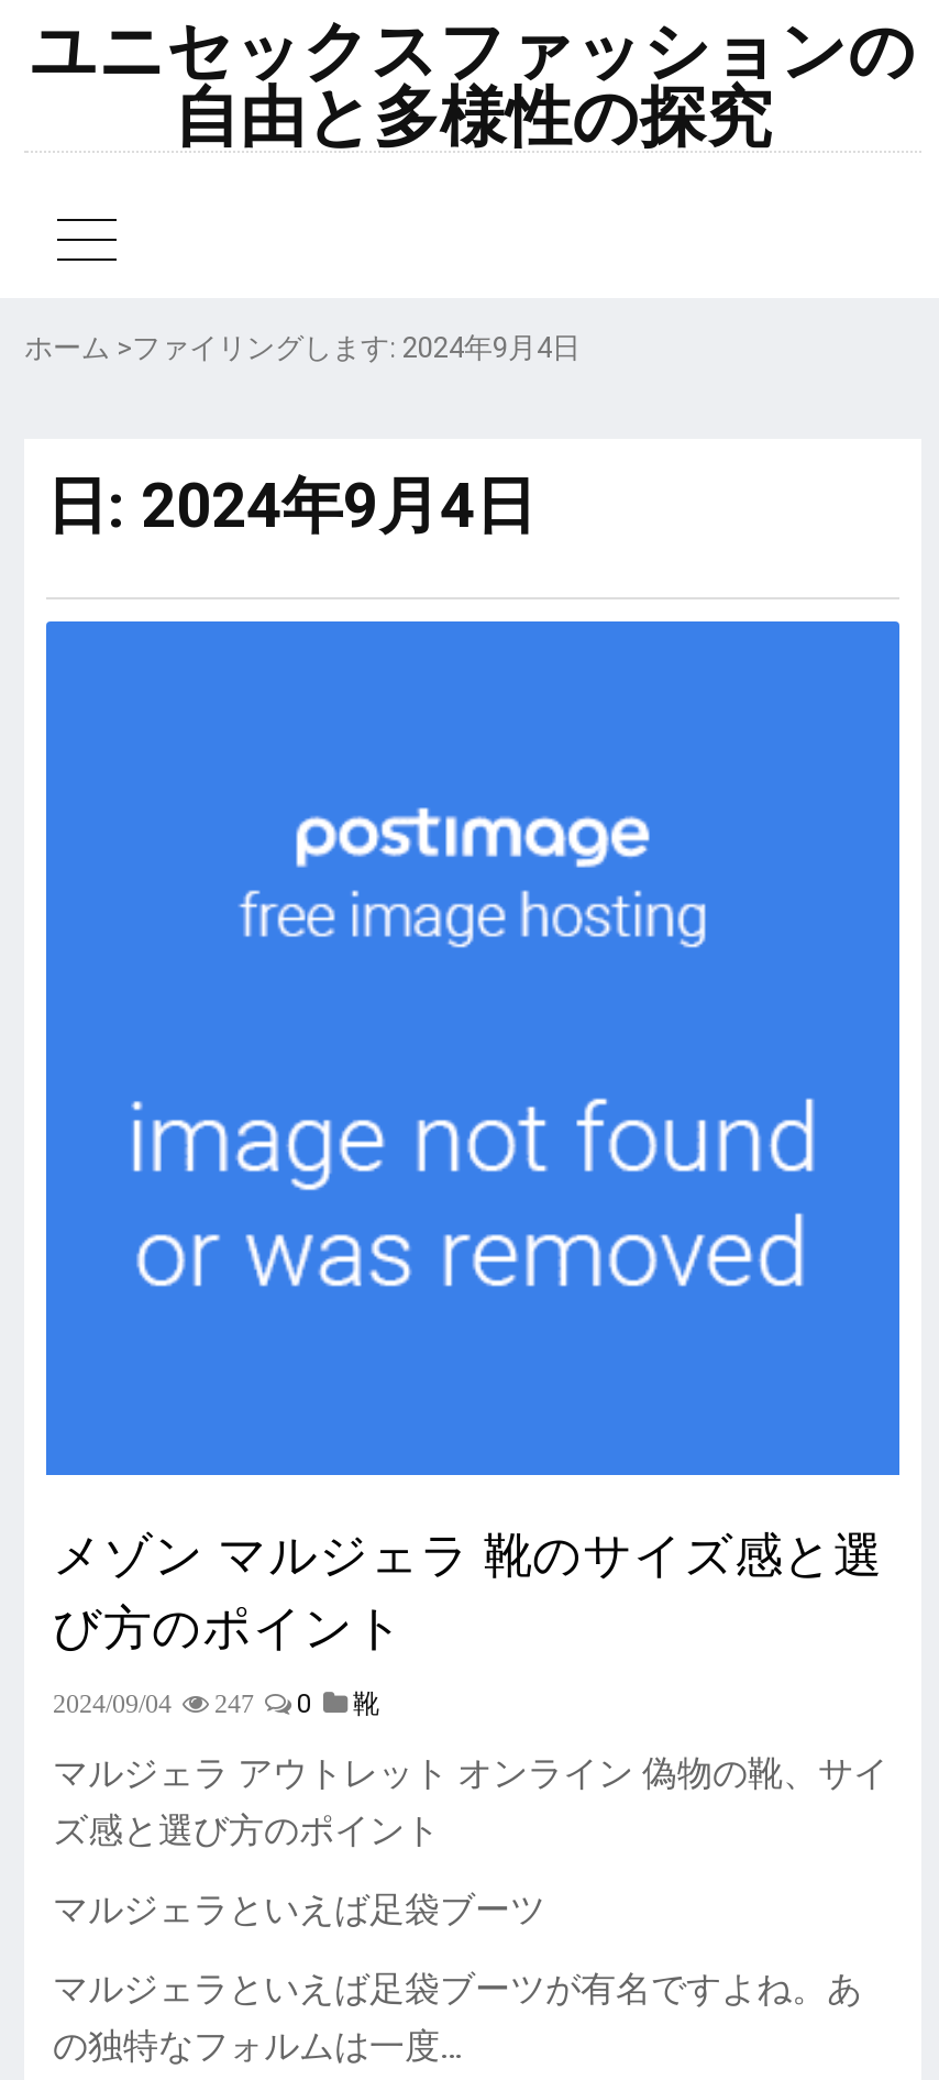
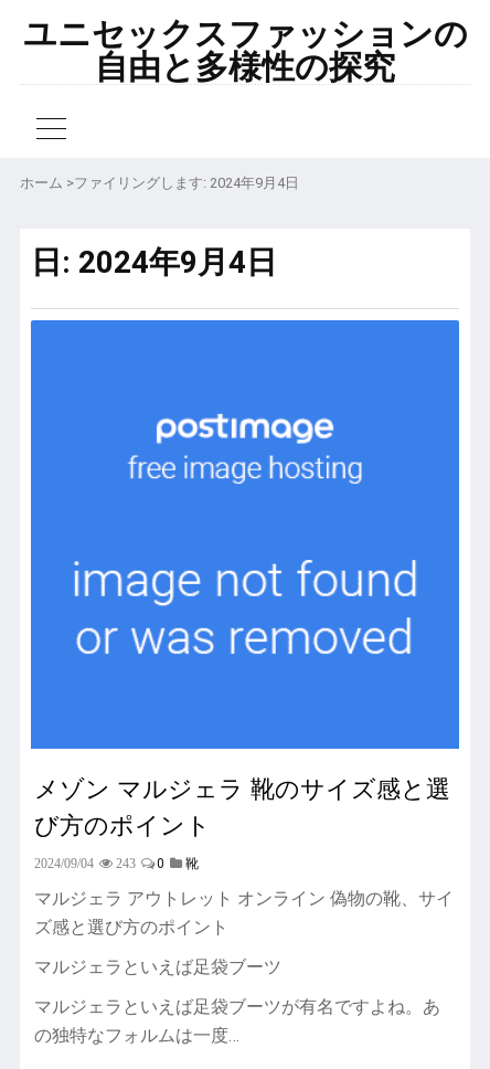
[214,1691,254,1717] 247 -> [115,857,135,870] 243

